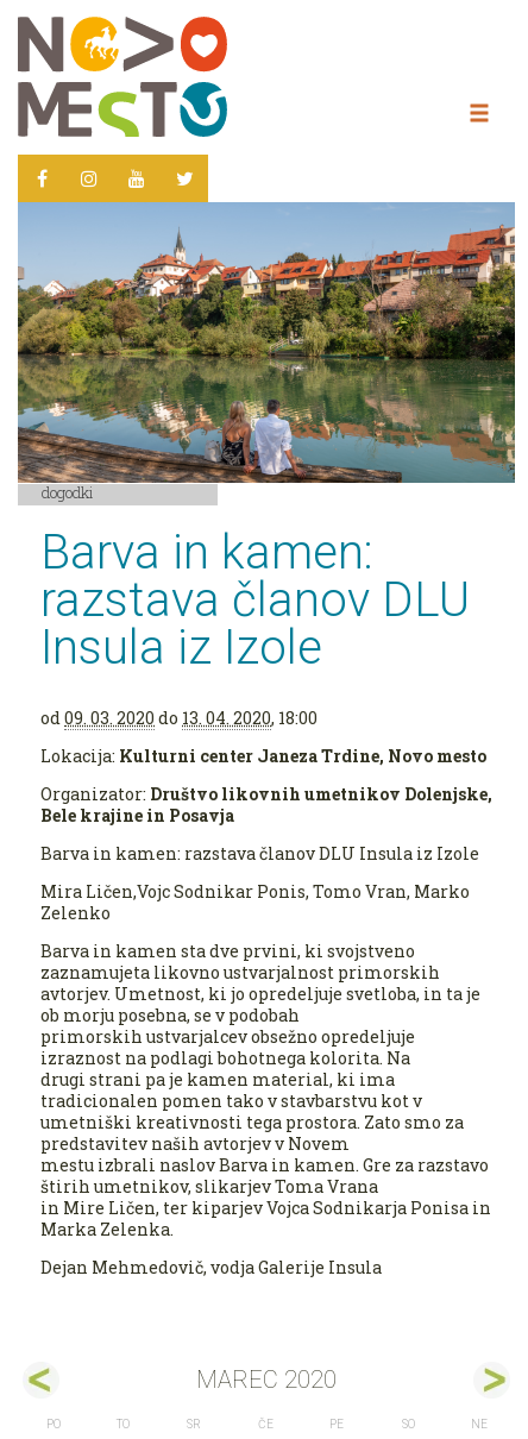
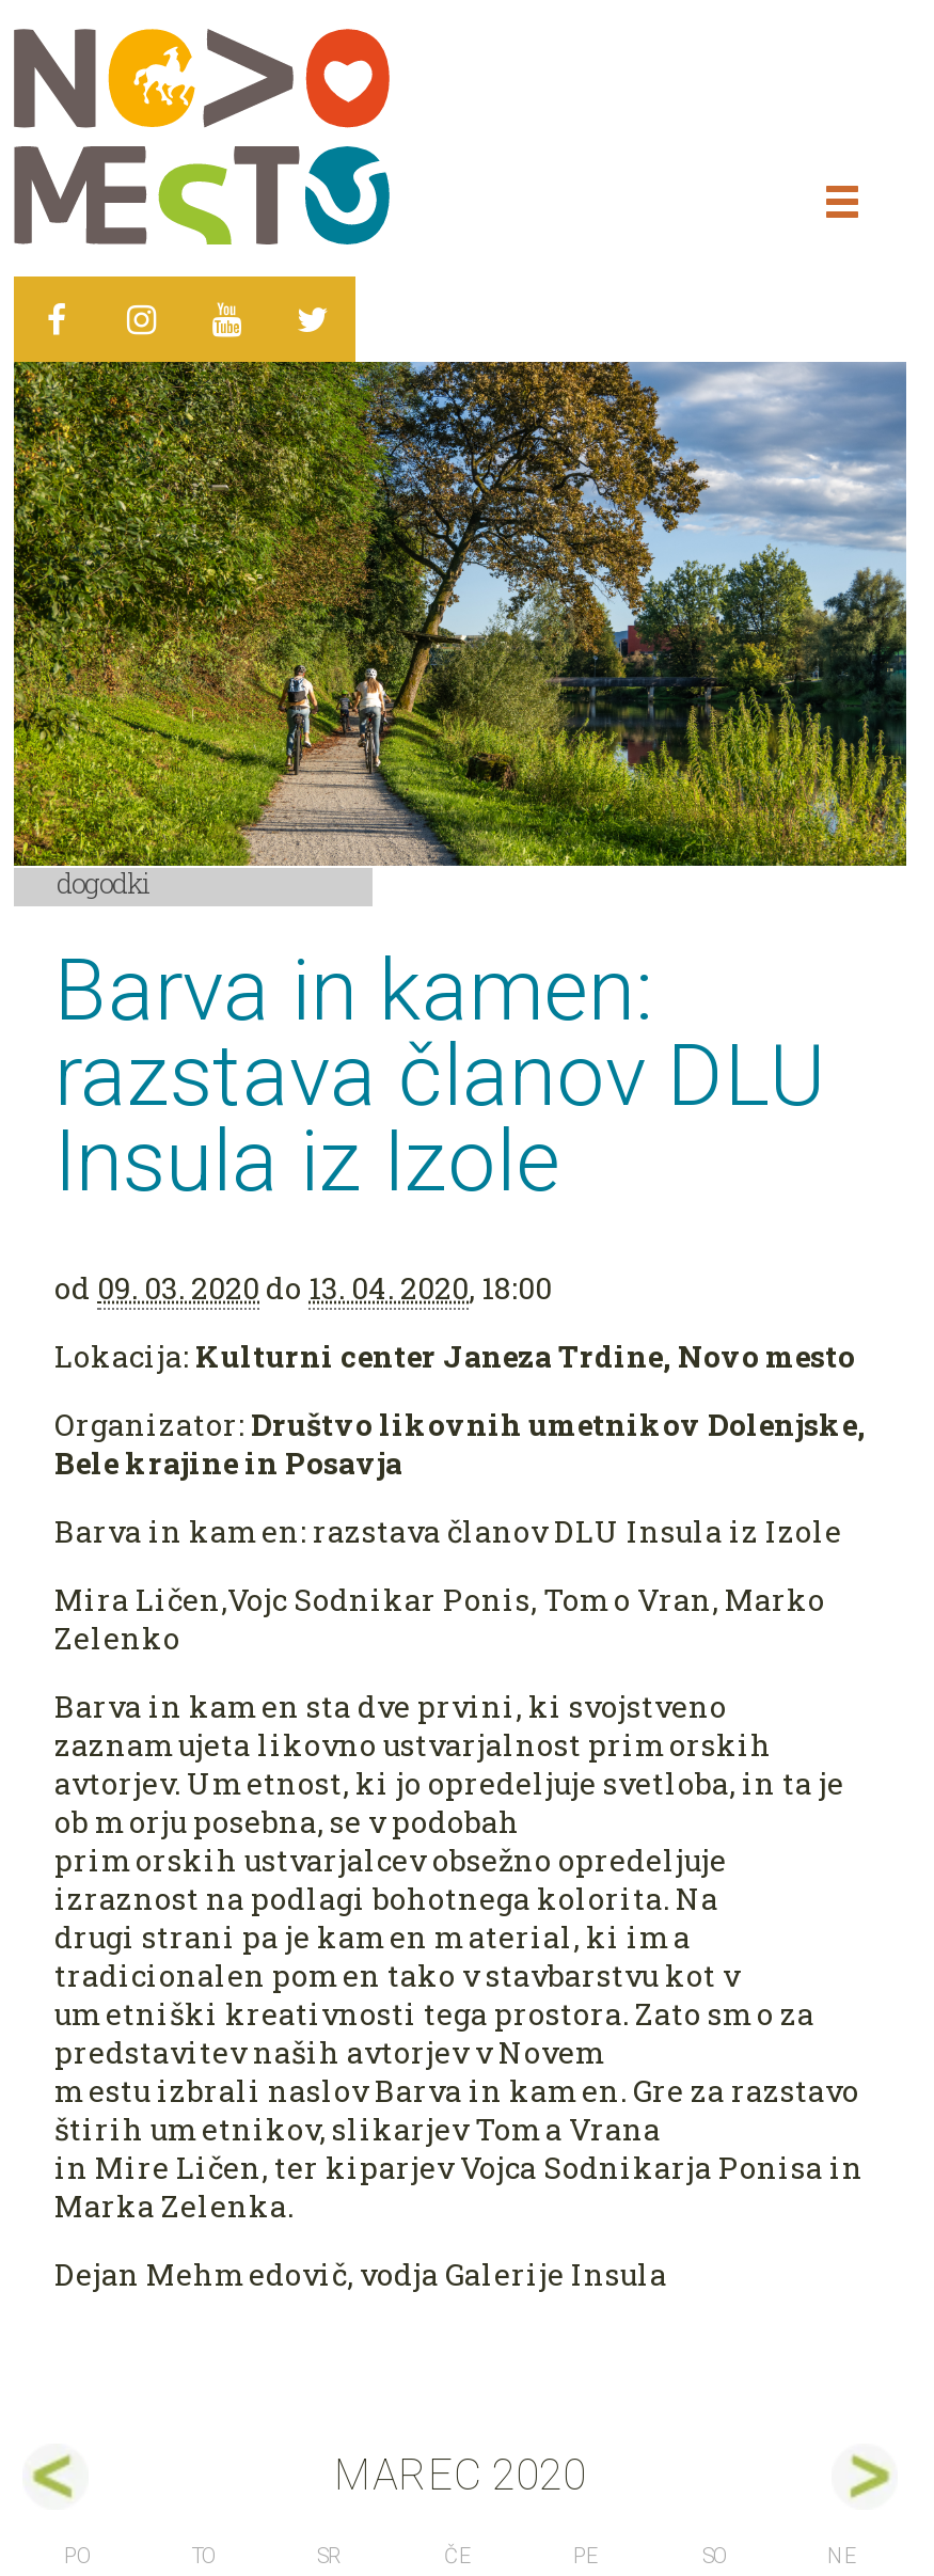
[17,201,516,484] [image] -> [12,360,908,868] [image]

